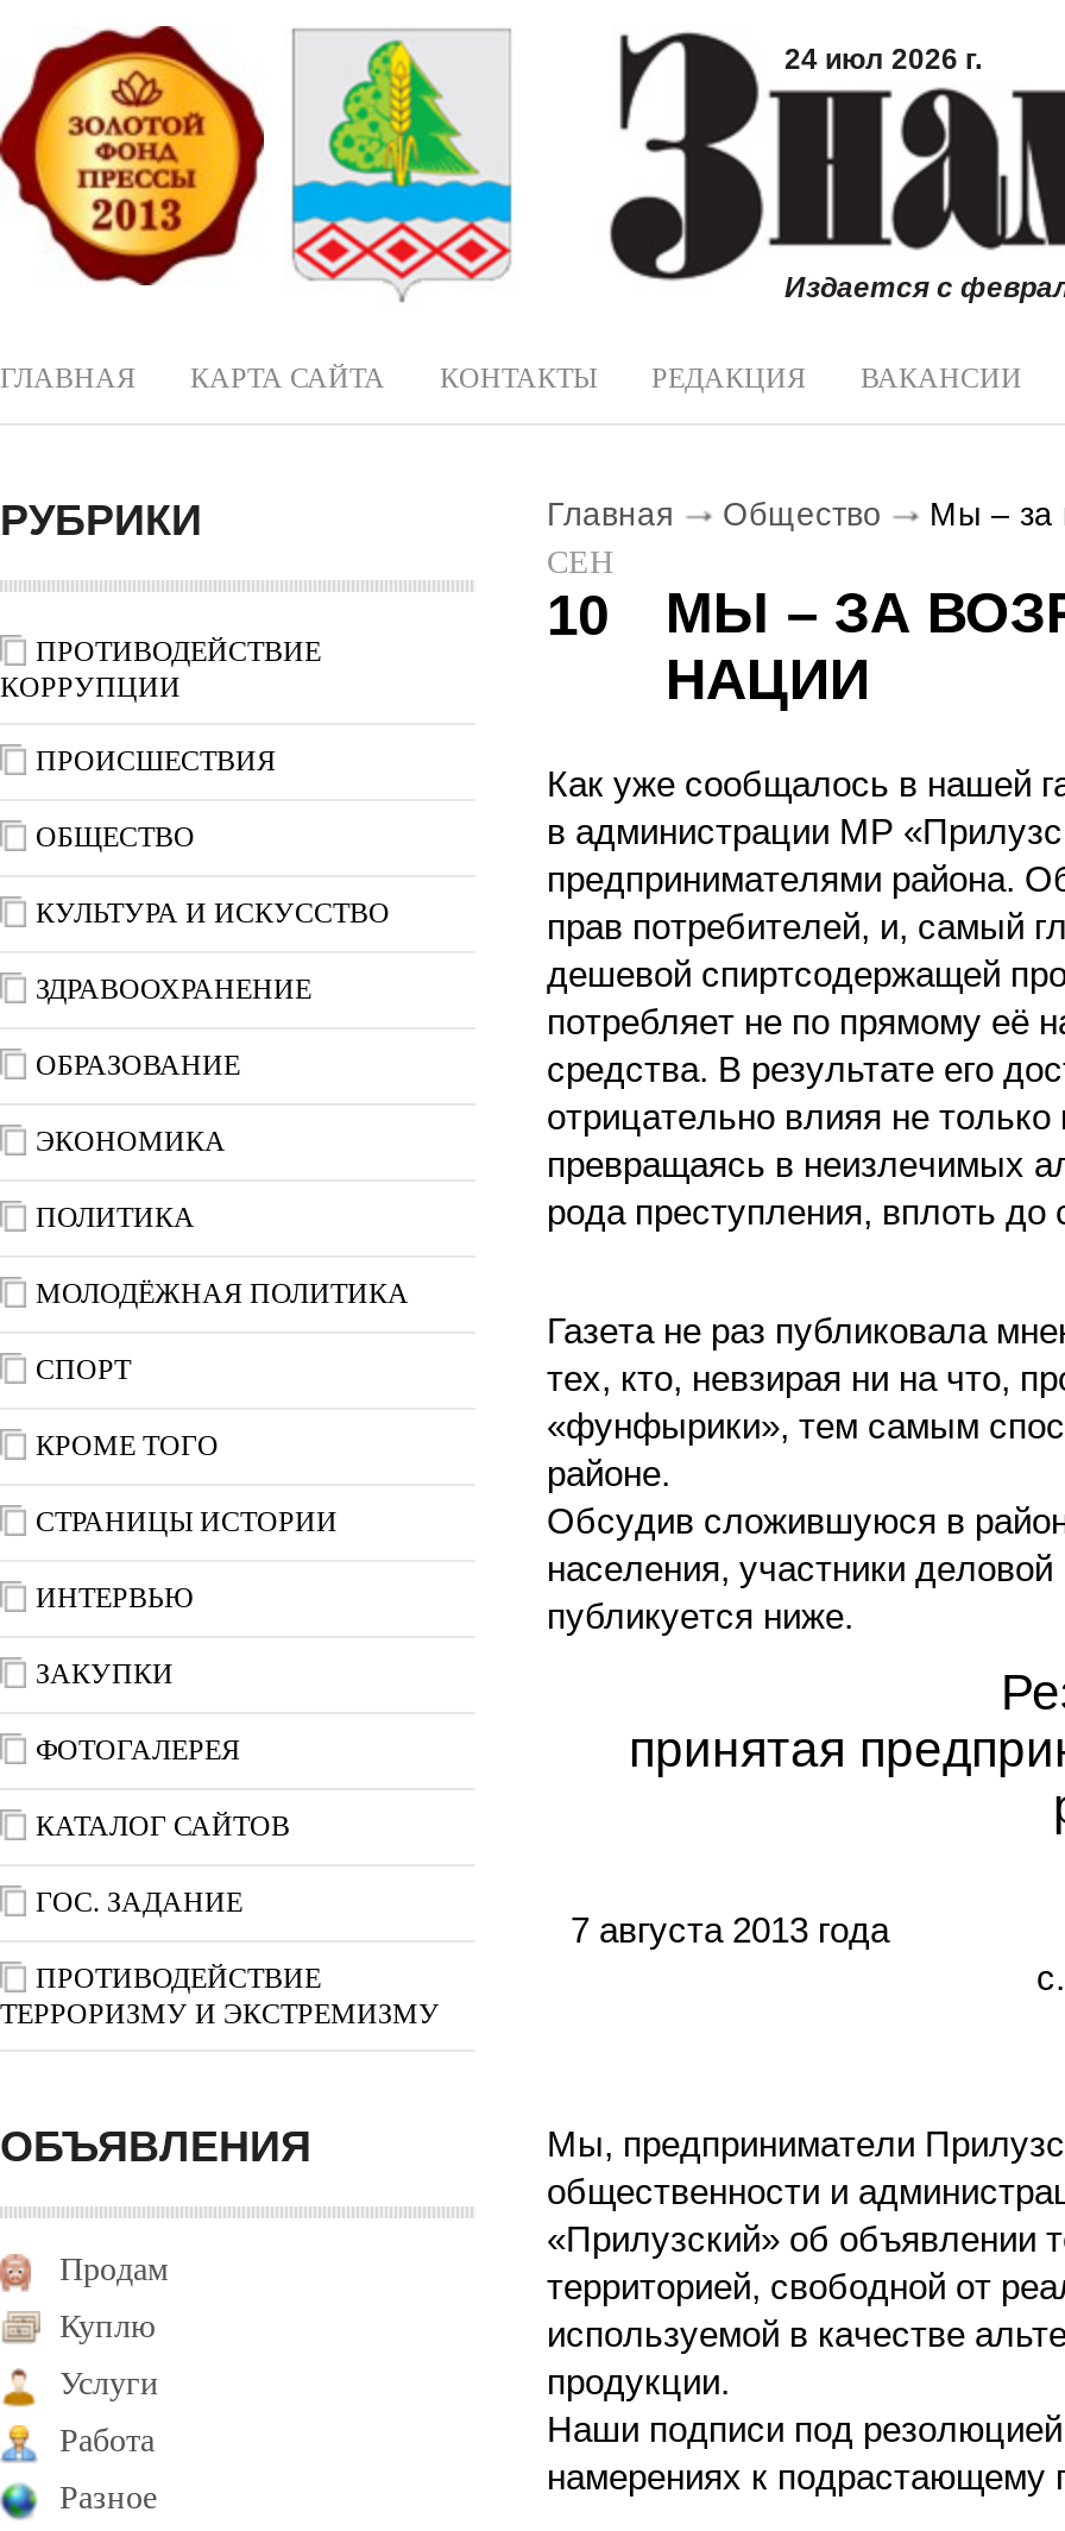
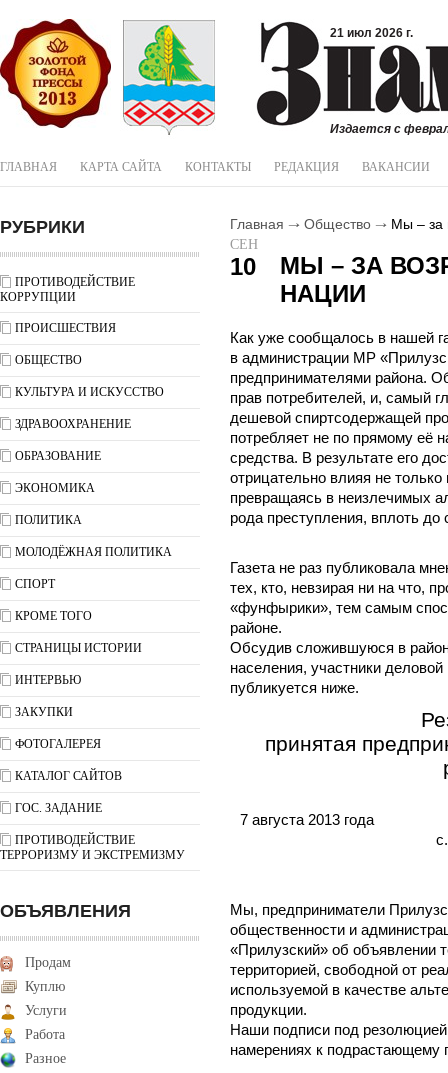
[784,43,982,76] 24 июл 2026 г. -> [330,26,413,40] 21 июл 2026 г.

